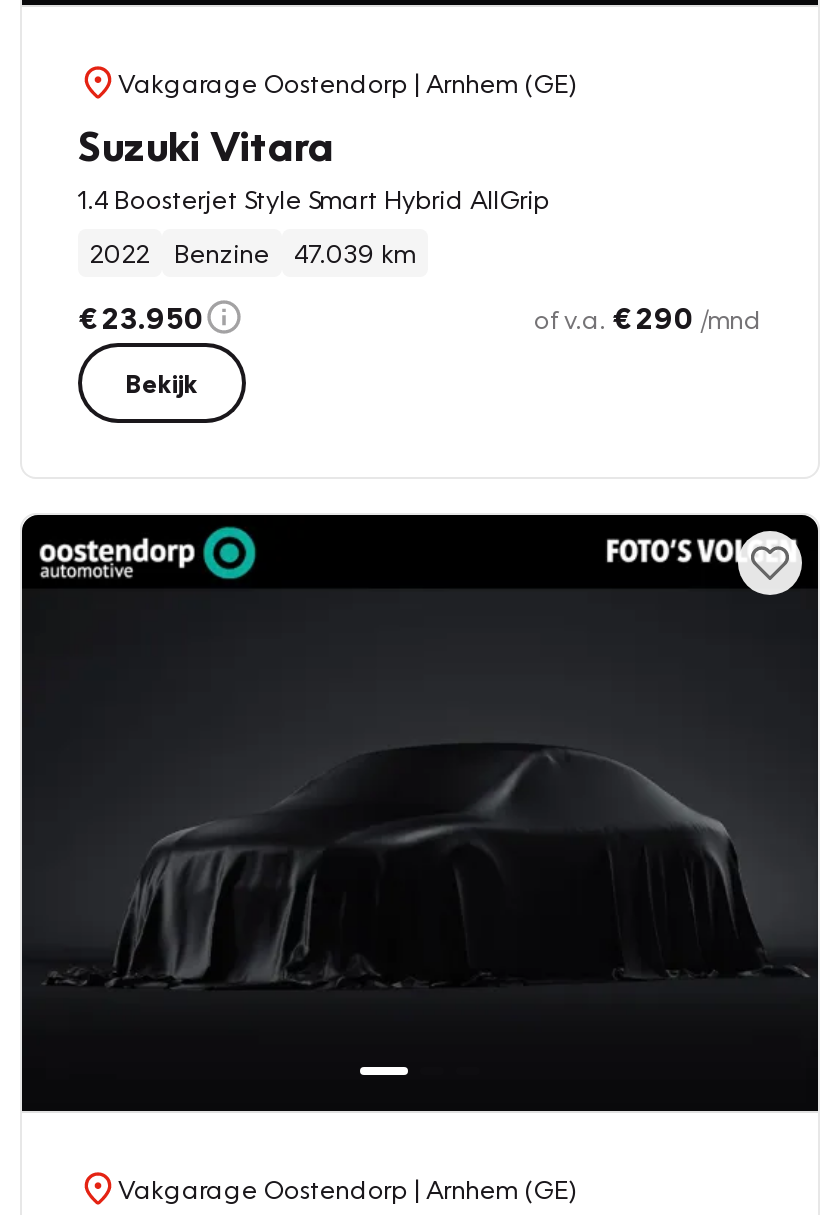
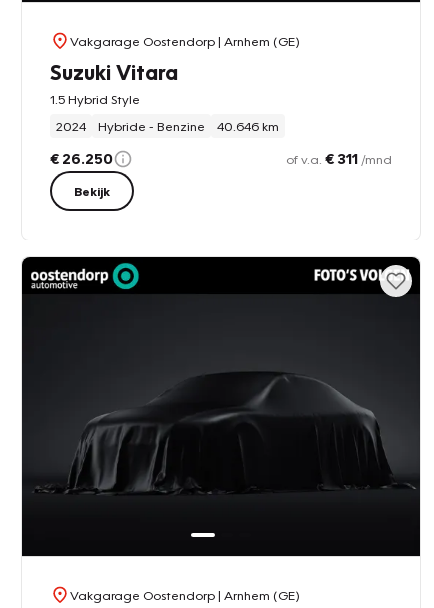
[78,182,550,214] 1.4 Boosterjet Style Smart Hybrid AllGrip -> [50,91,140,107] 1.5 Hybrid Style
[90,236,416,268] 2022 | Benzine | 47.039 km -> [56,118,279,134] 2024 | Hybride - Benzine | 40.646 km
[78,298,762,334] € 23.950 | of v.a. € 290 /mnd -> [50,149,392,167] € 26.250 | of v.a. € 311 /mnd

